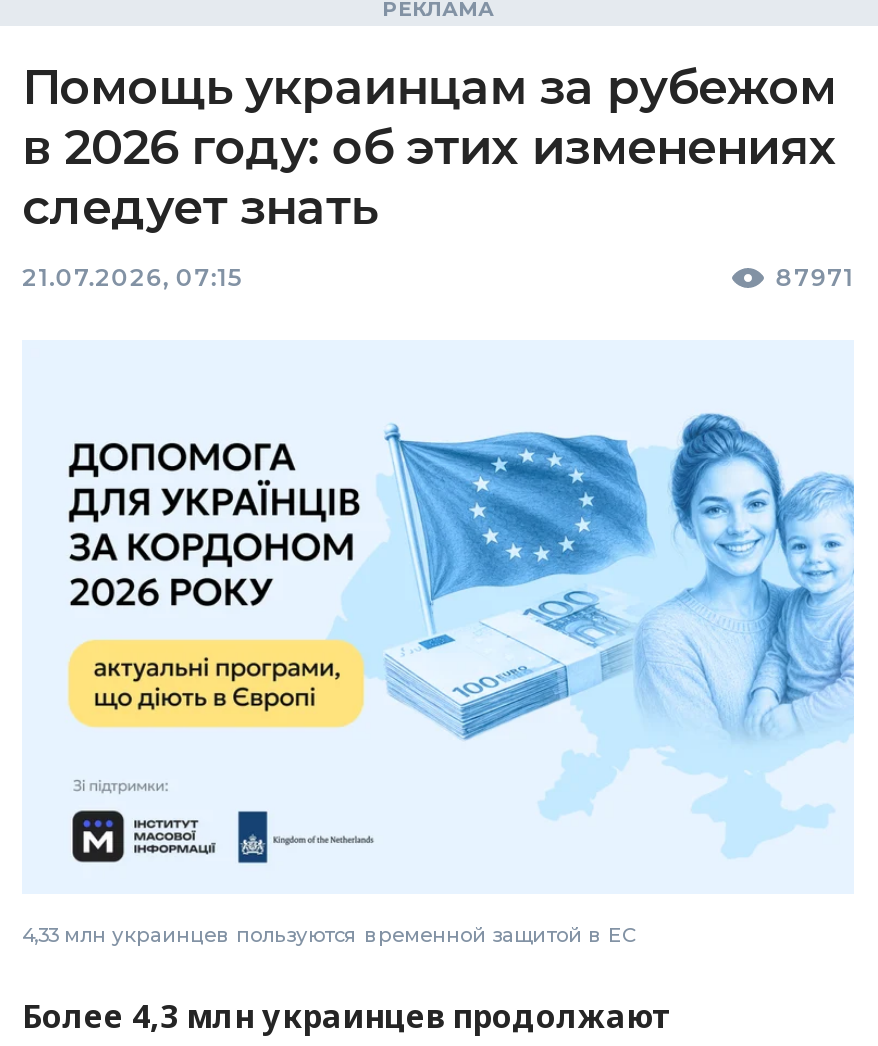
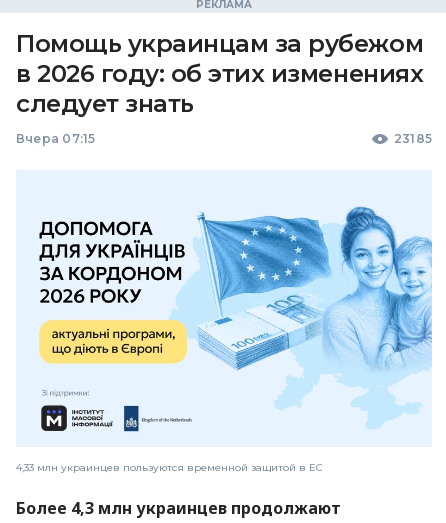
[22,262,854,292] 21.07.2026, 07:15 | 87971 -> [16,131,432,146] Вчера 07:15 | 23185

